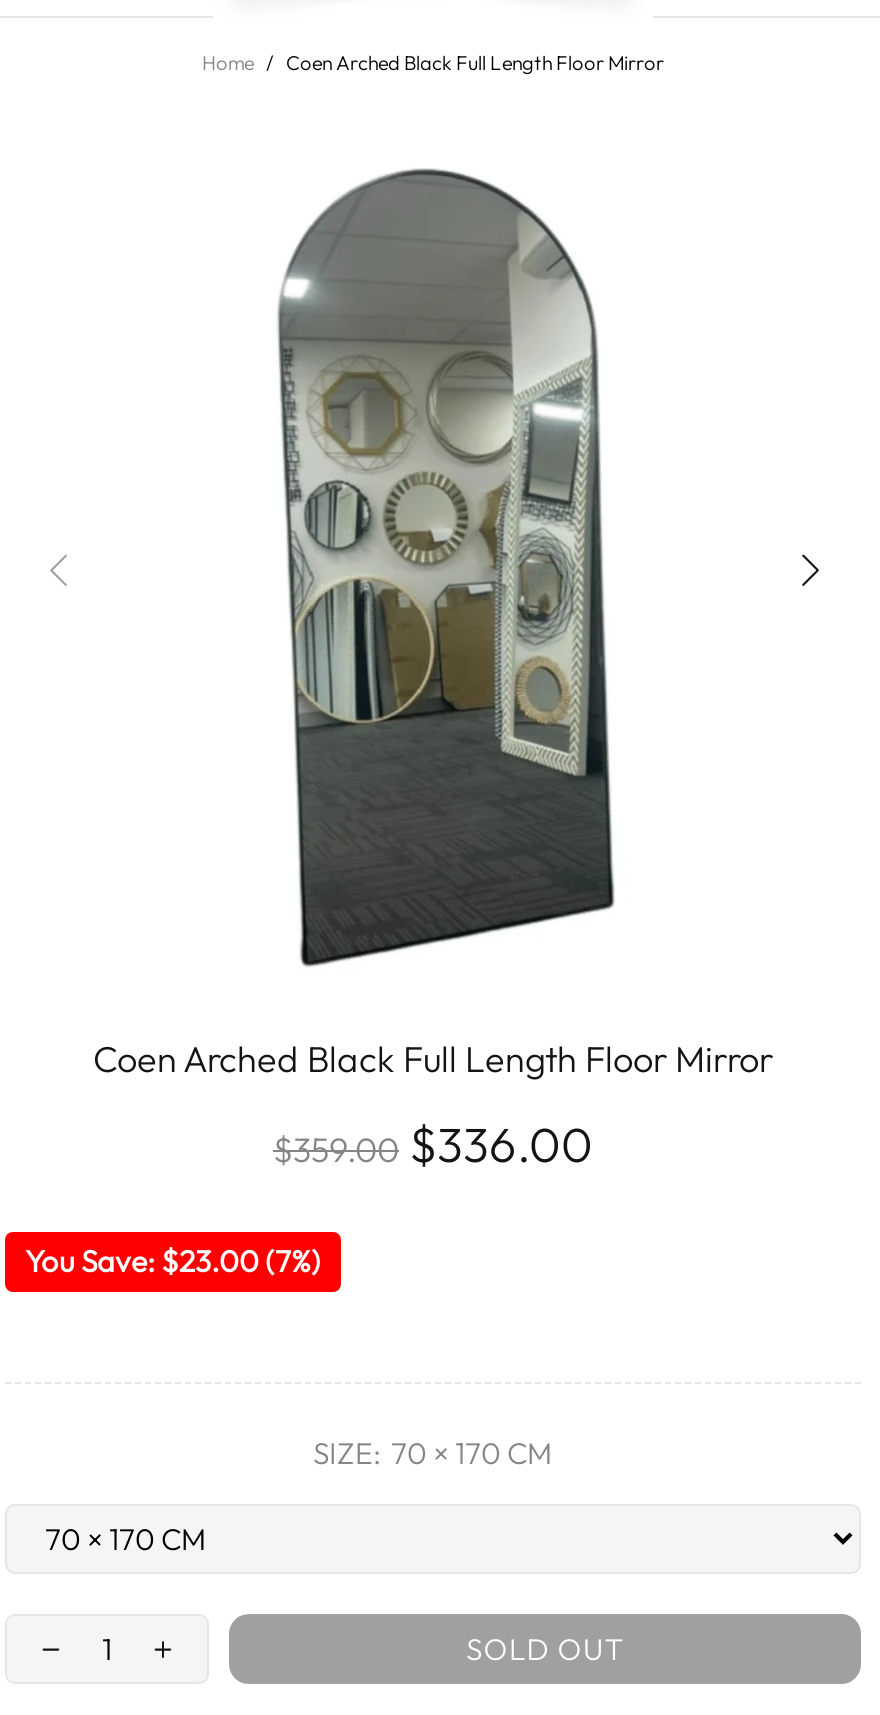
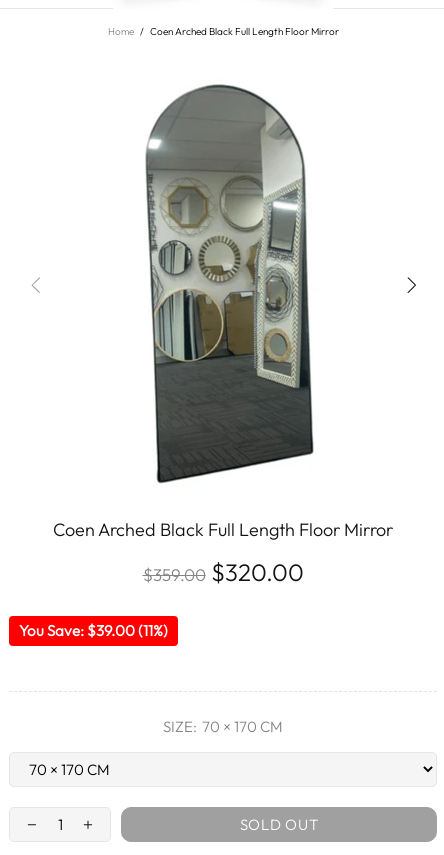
[273,1114,593,1174] $359.00 $336.00 -> [142,557,303,587] $359.00 $320.00
[25,1242,321,1280] You Save: $23.00 (7%) -> [19,621,168,640] You Save: $39.00 (11%)

